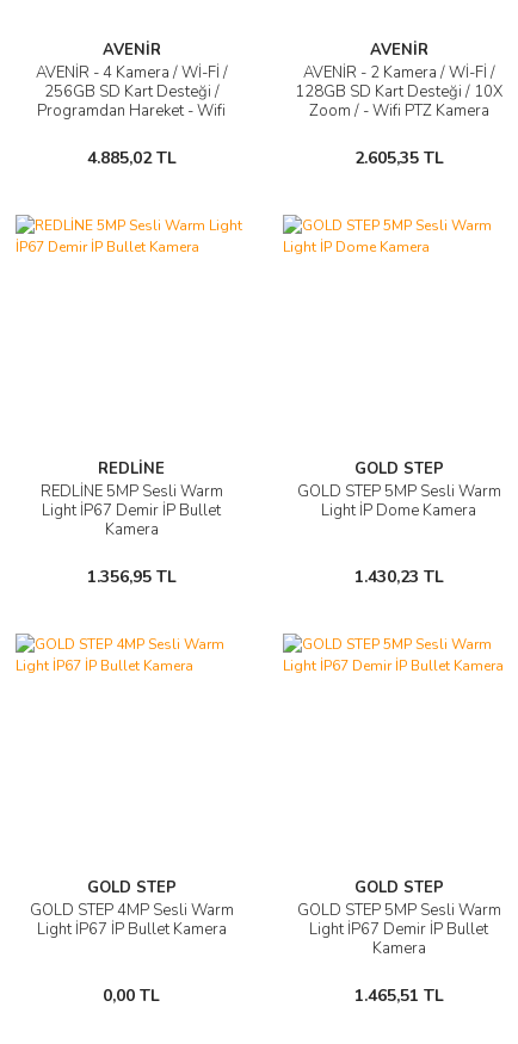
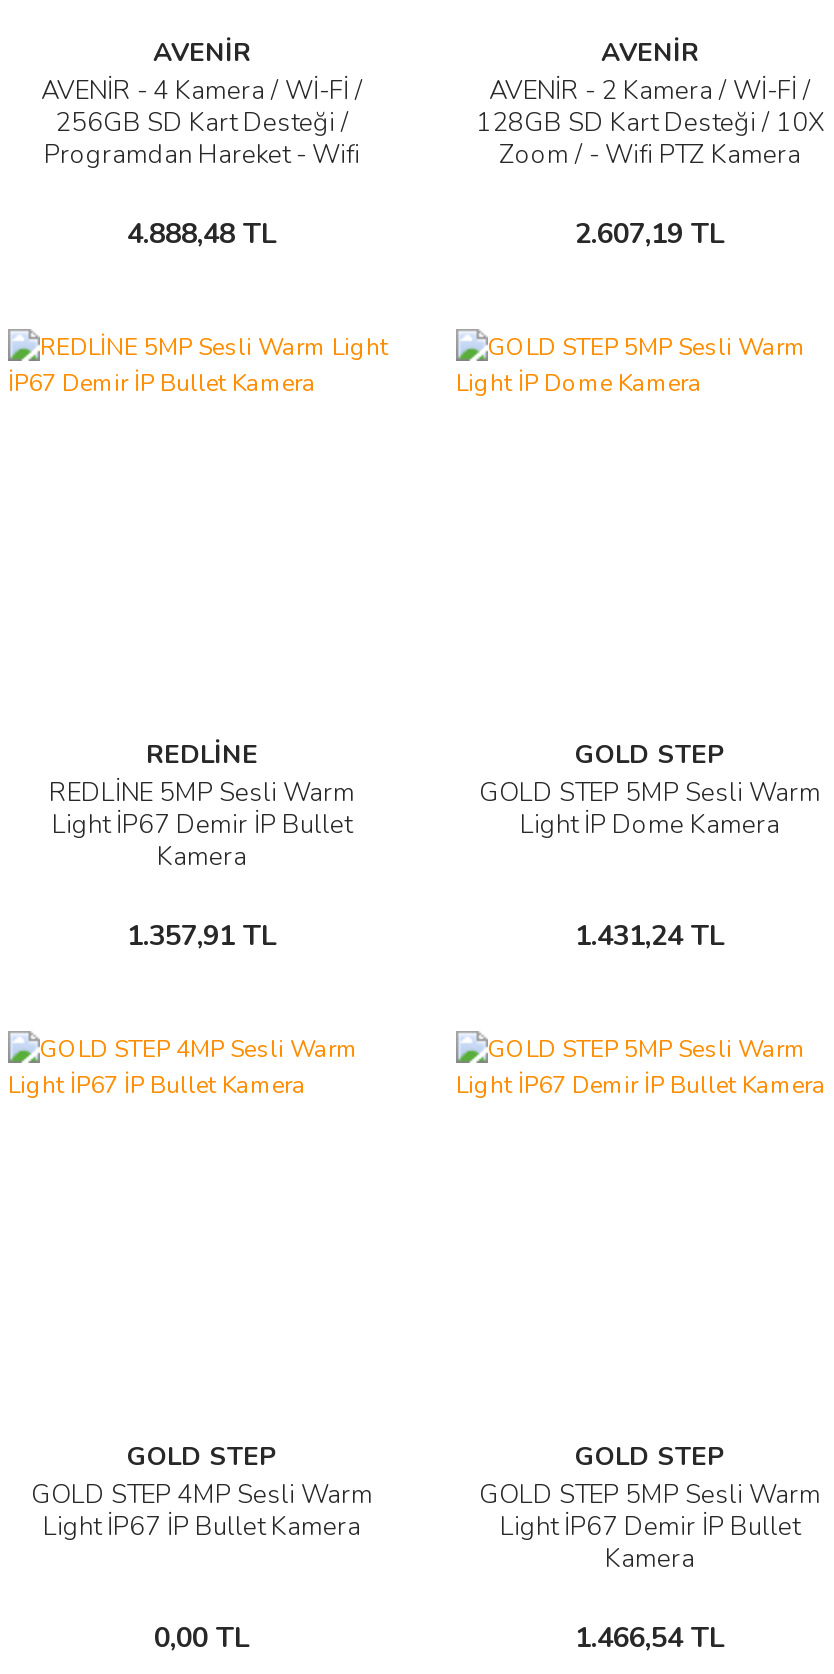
[87,147,176,169] 4.885,02 TL -> [127,215,277,253] 4.888,48 TL
[354,147,443,169] 2.605,35 TL -> [575,215,725,253] 2.607,19 TL
[87,566,176,588] 1.356,95 TL -> [127,917,277,955] 1.357,91 TL
[354,566,443,588] 1.430,23 TL -> [575,917,725,955] 1.431,24 TL
[354,984,443,1007] 1.465,51 TL -> [575,1619,725,1657] 1.466,54 TL

